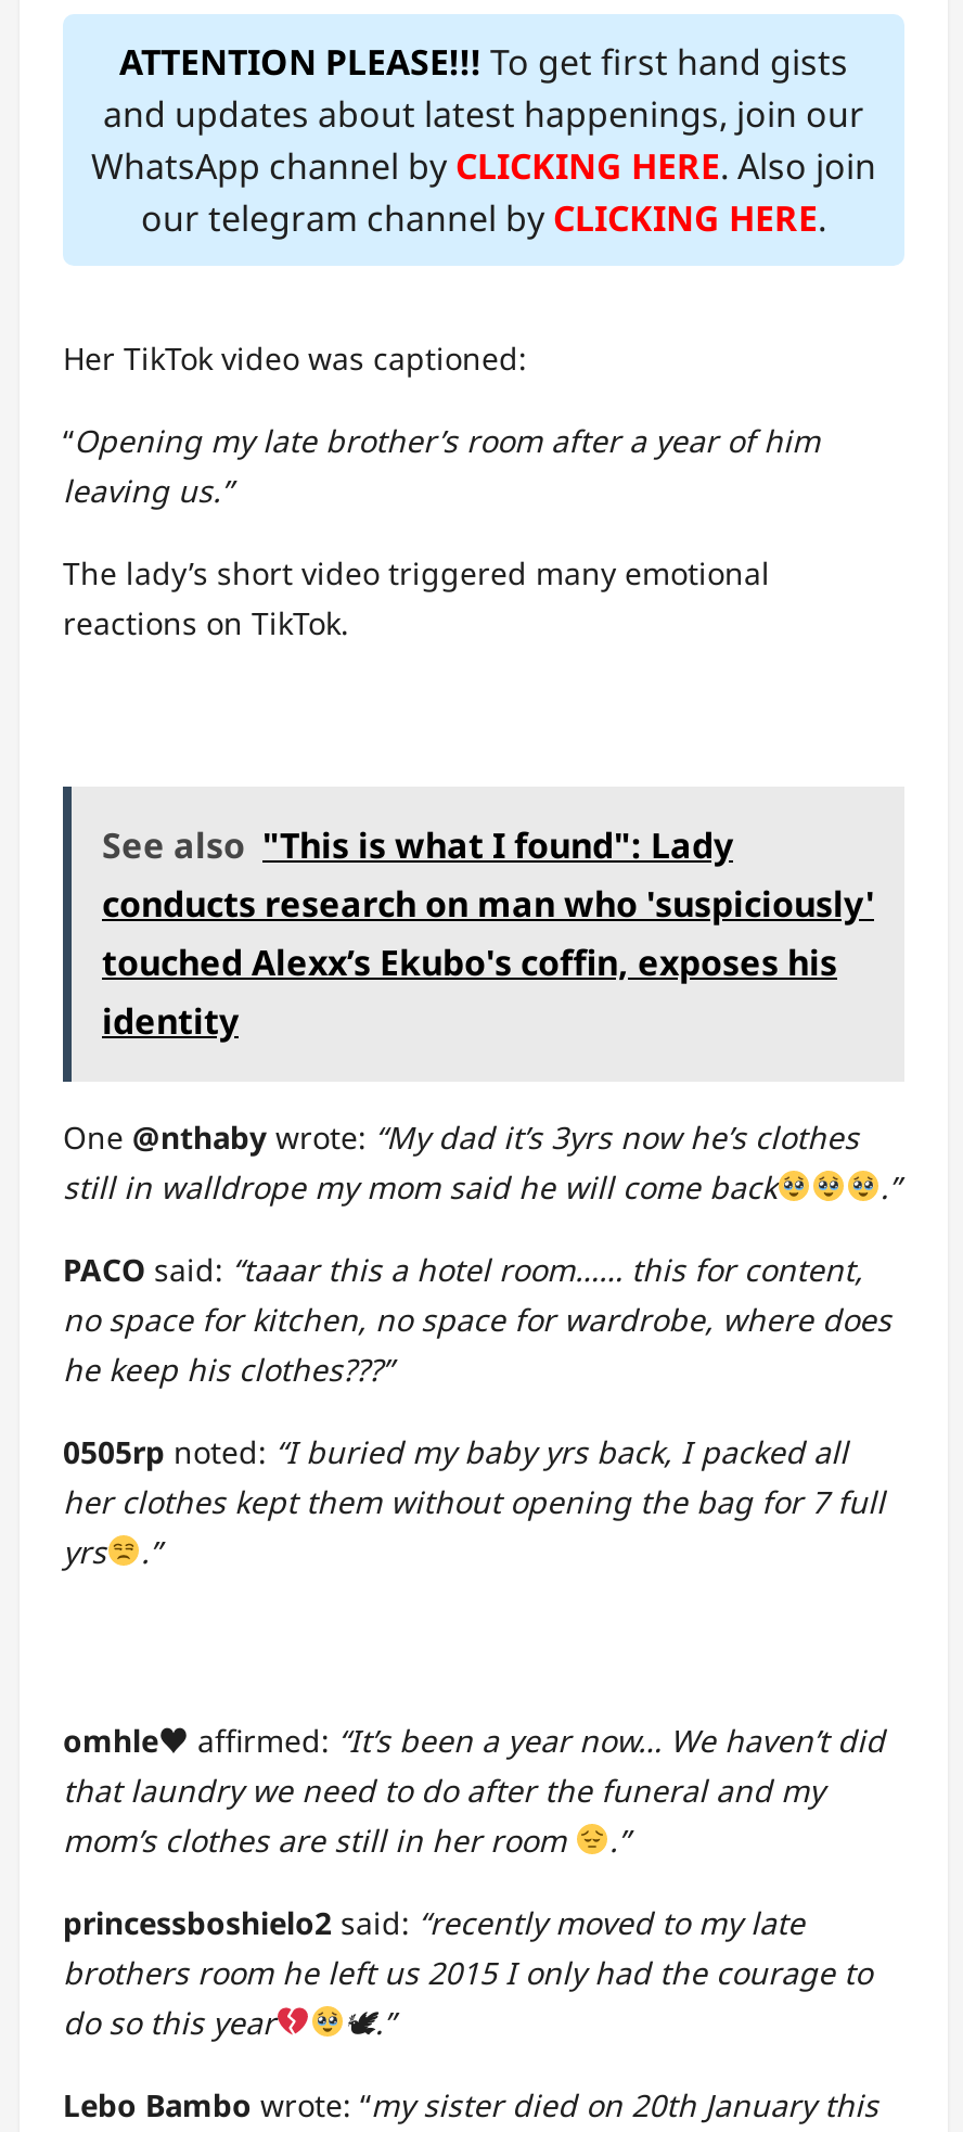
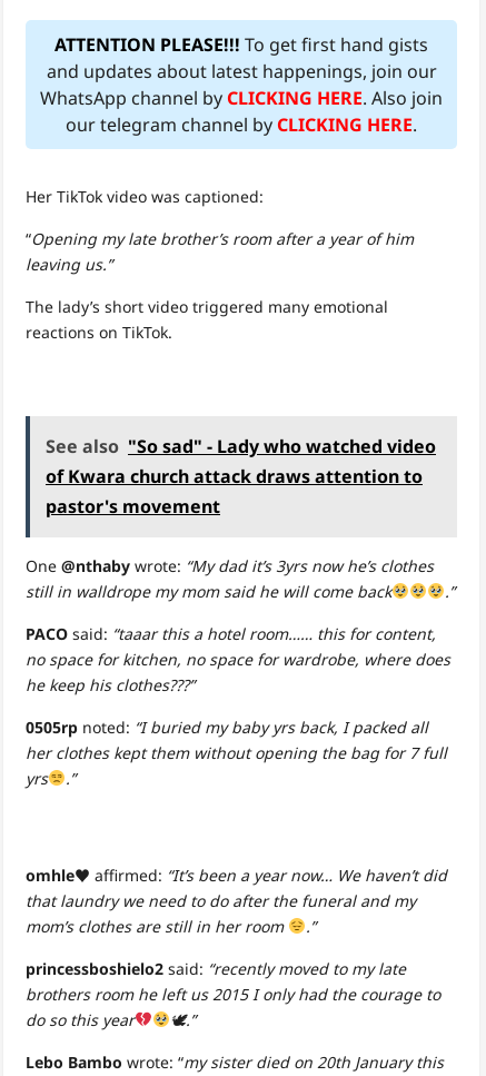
[102,821,874,1045] See also "This is what I found": Lady | conducts research on man who 'suspiciously' | touched Alexx’s Ekubo's coffin, exposes his | identity -> [46,434,436,519] See also "So sad" - Lady who watched video | of Kwara church attack draws attention to | pastor's movement

